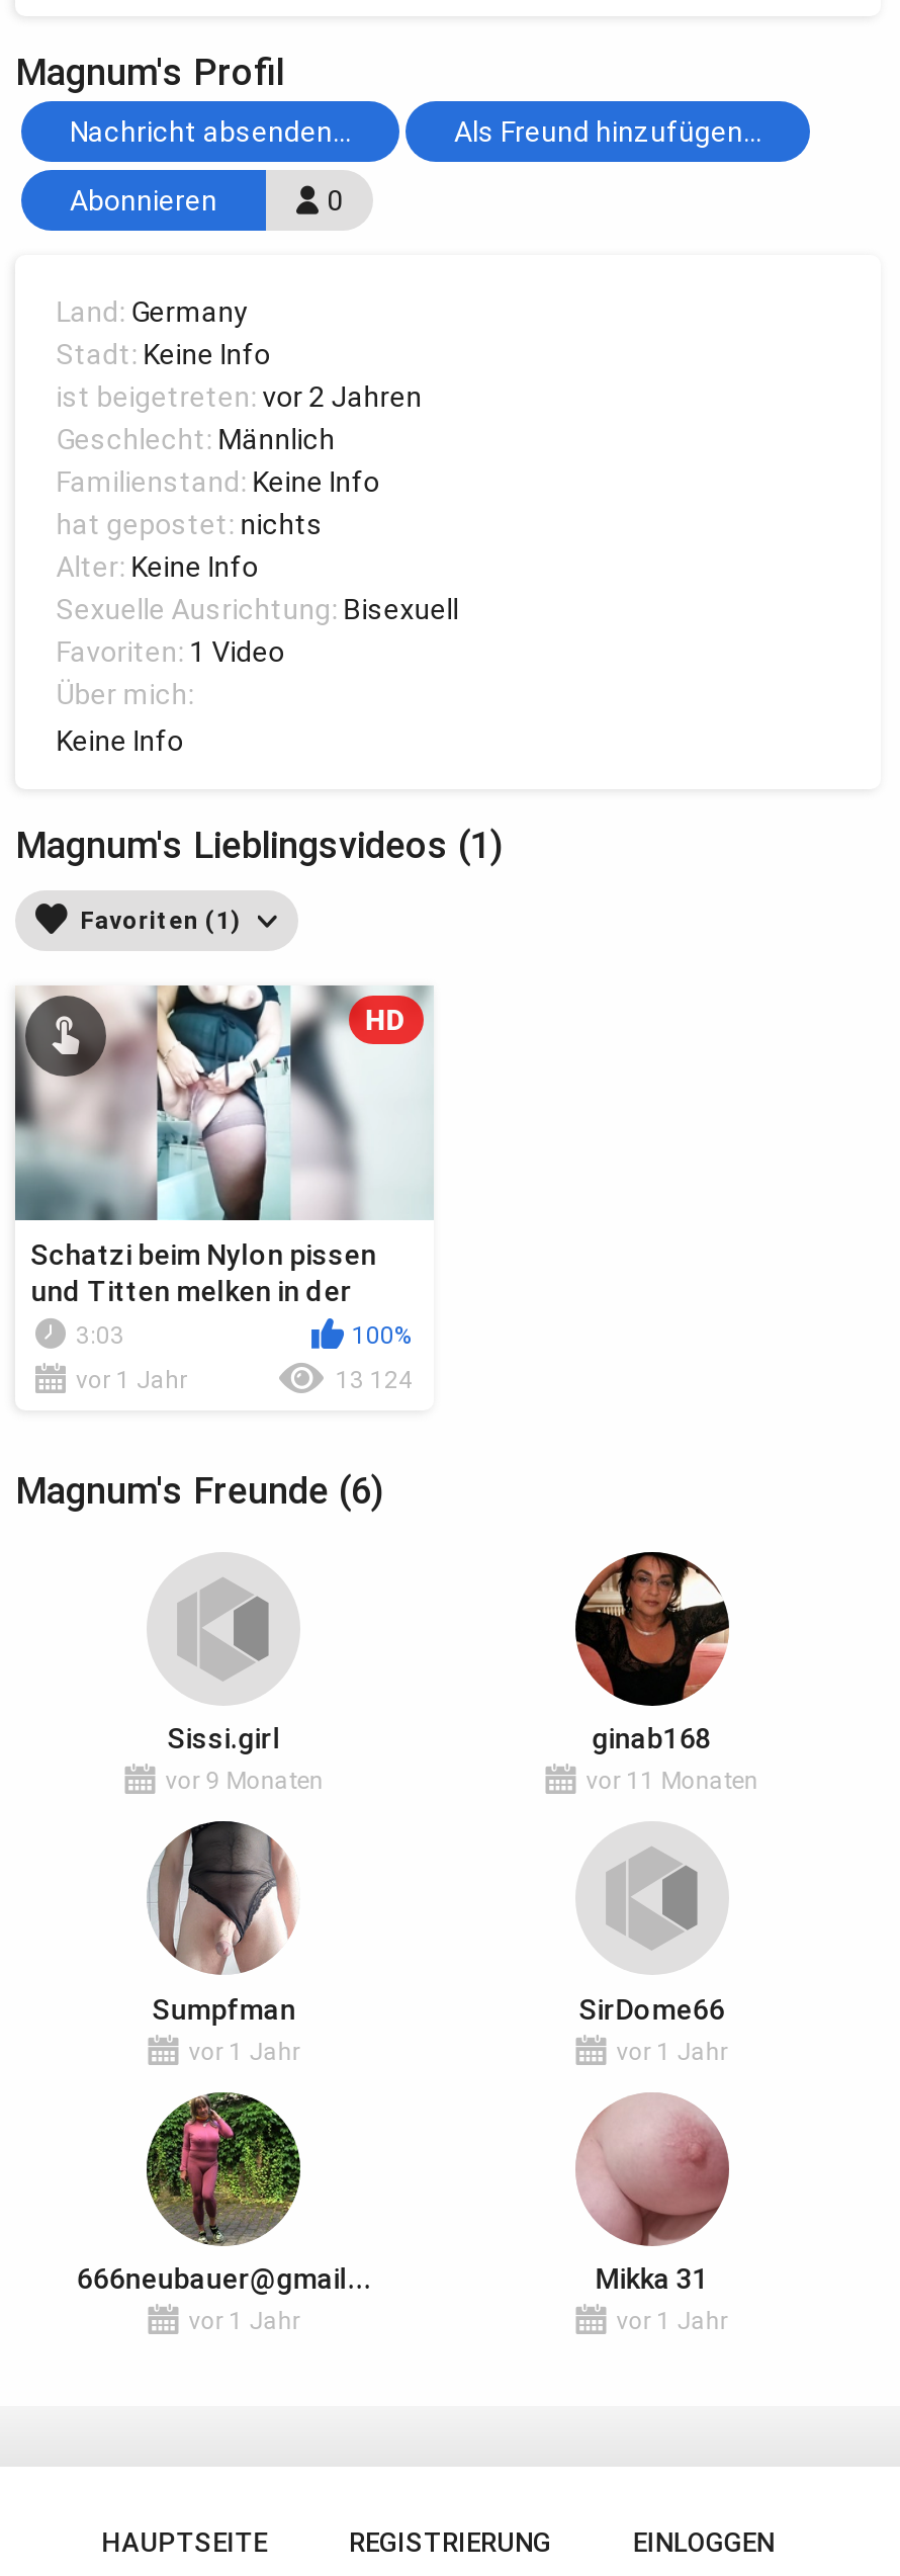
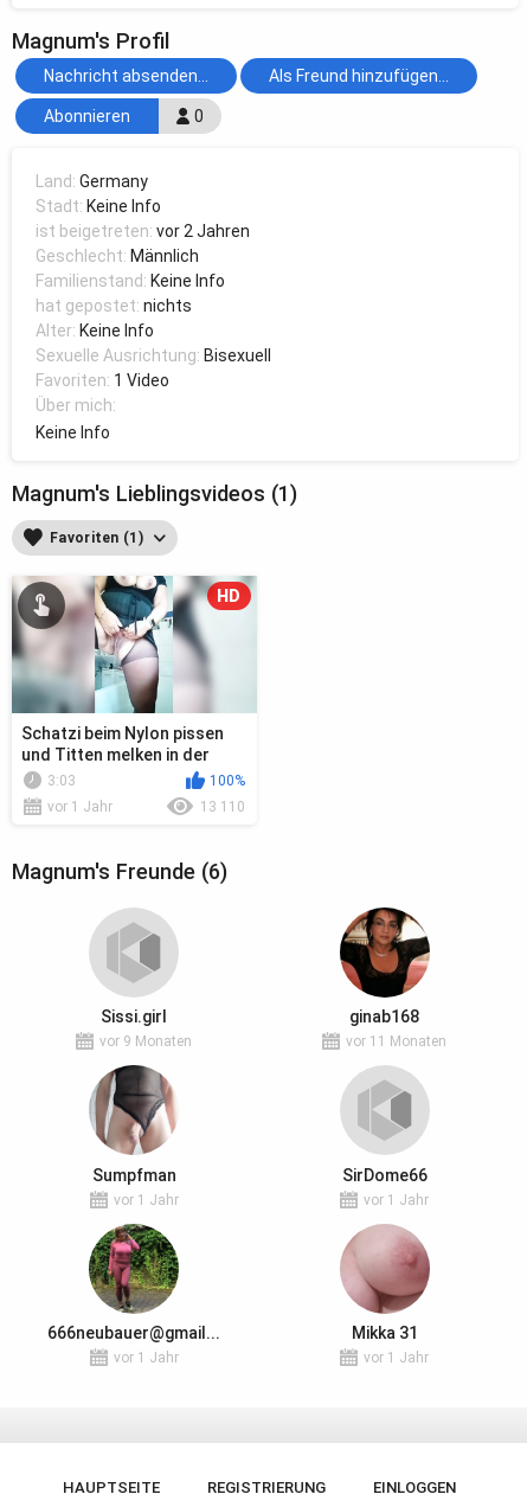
[336,1367,413,1395] 13 124 -> [200,799,245,816] 13 110

